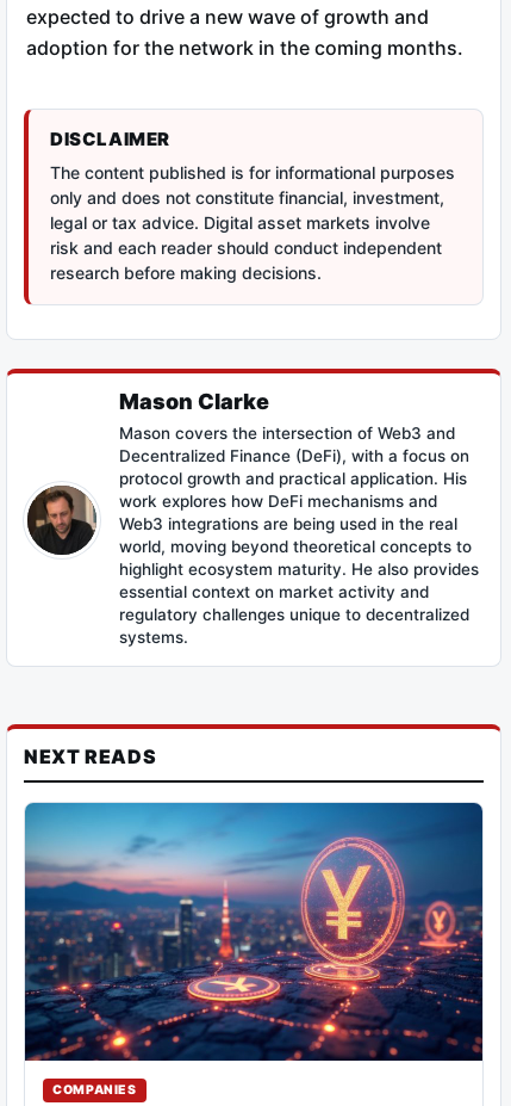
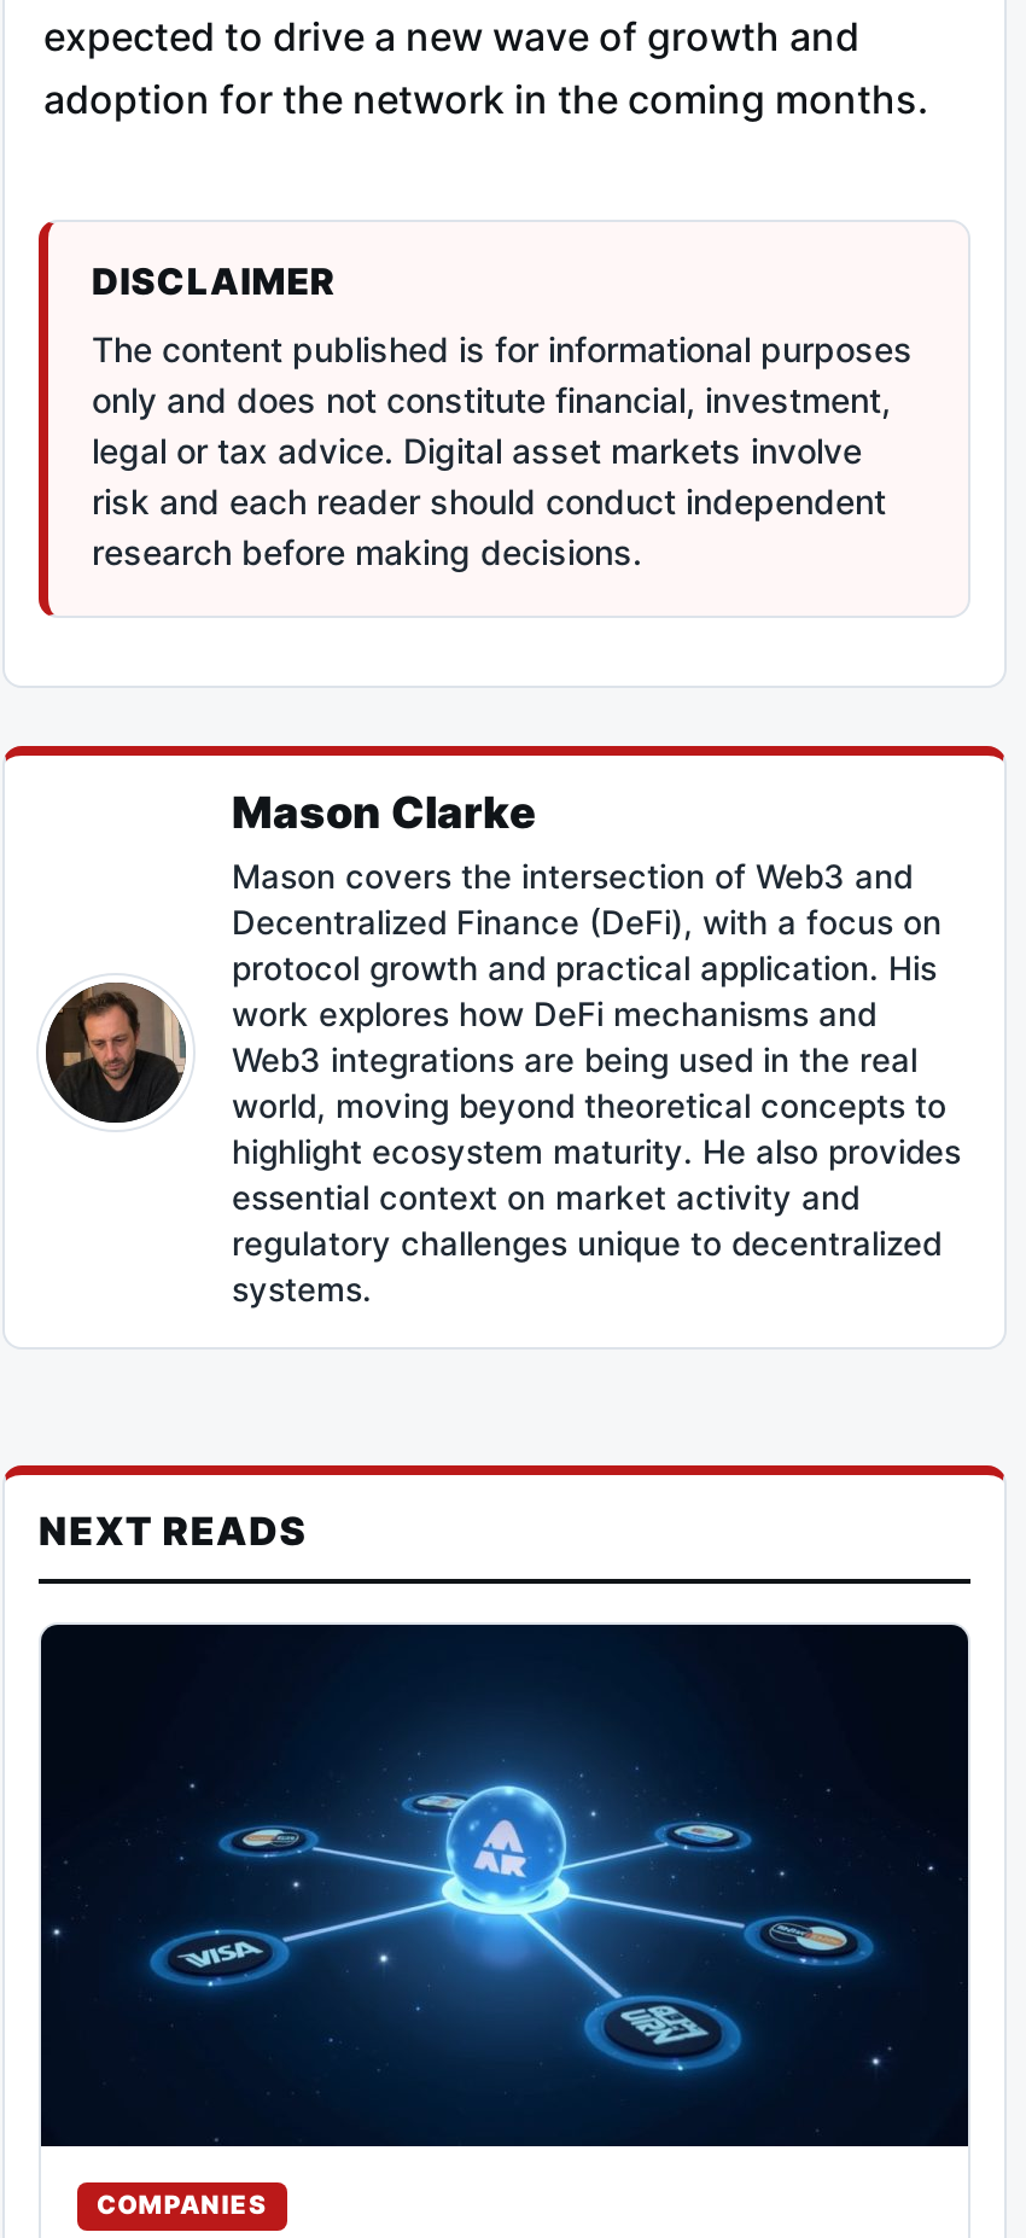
[24,802,484,1062] [image] -> [39,1622,970,2149] [image]

